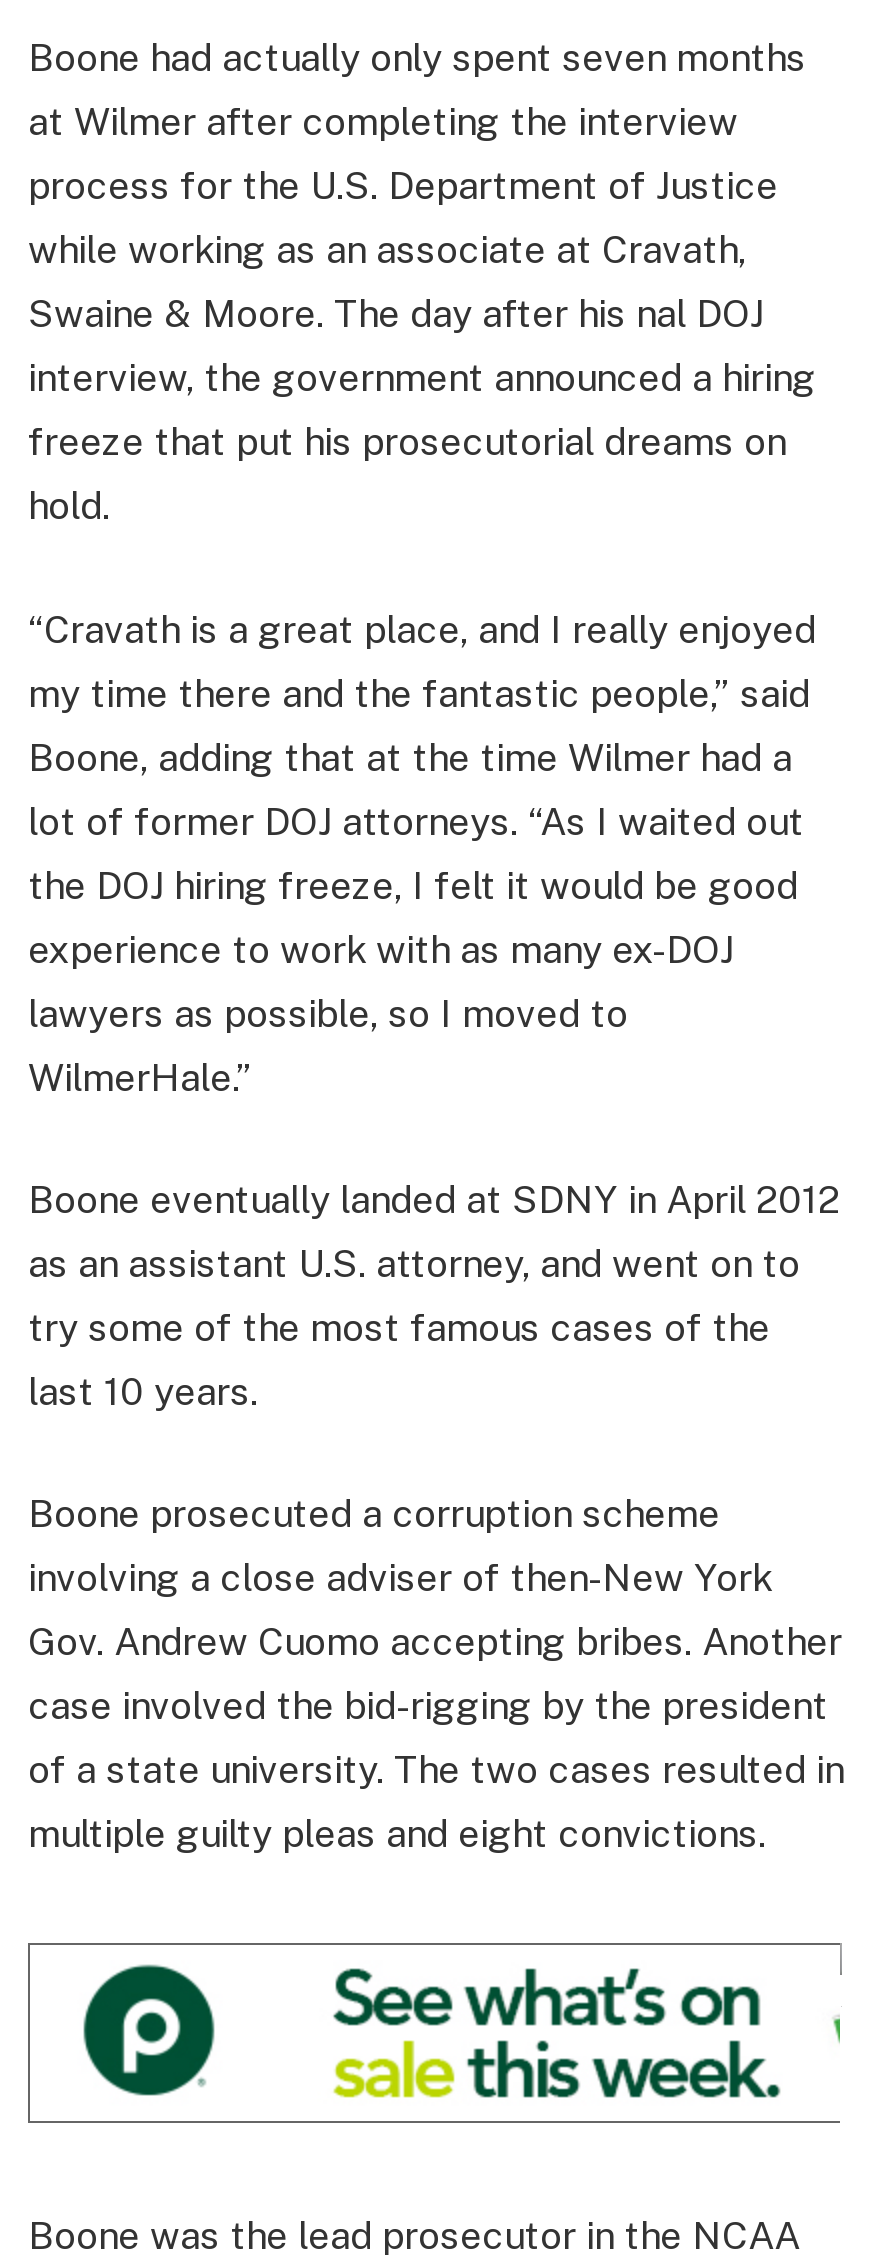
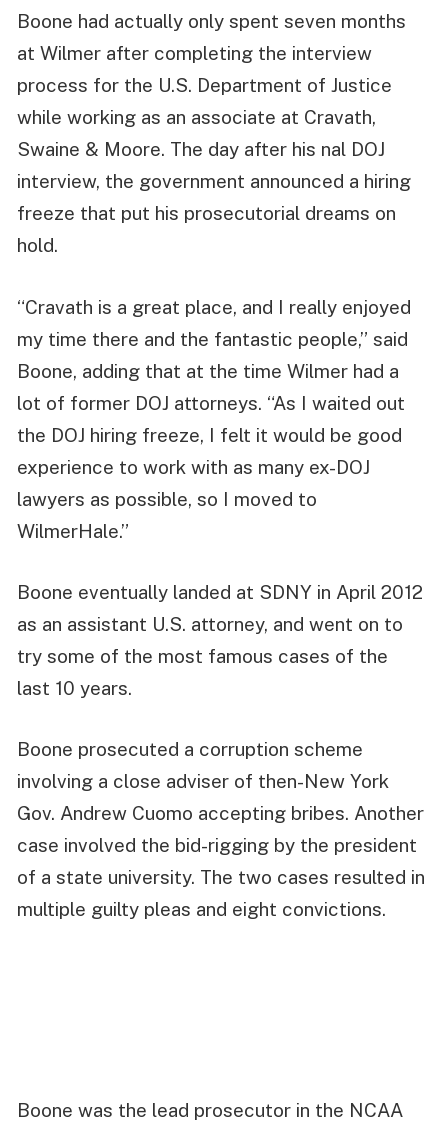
[26,1941,844,2125] [image] -> none

